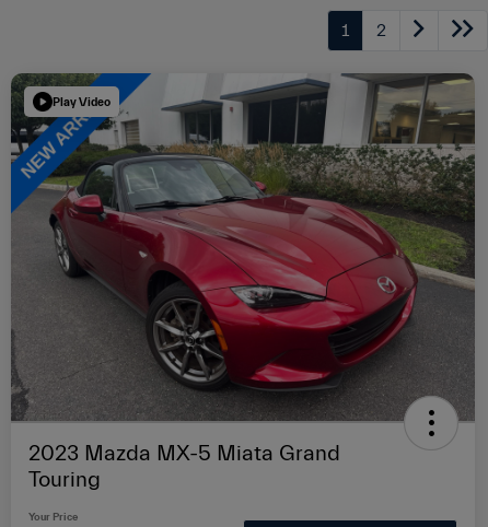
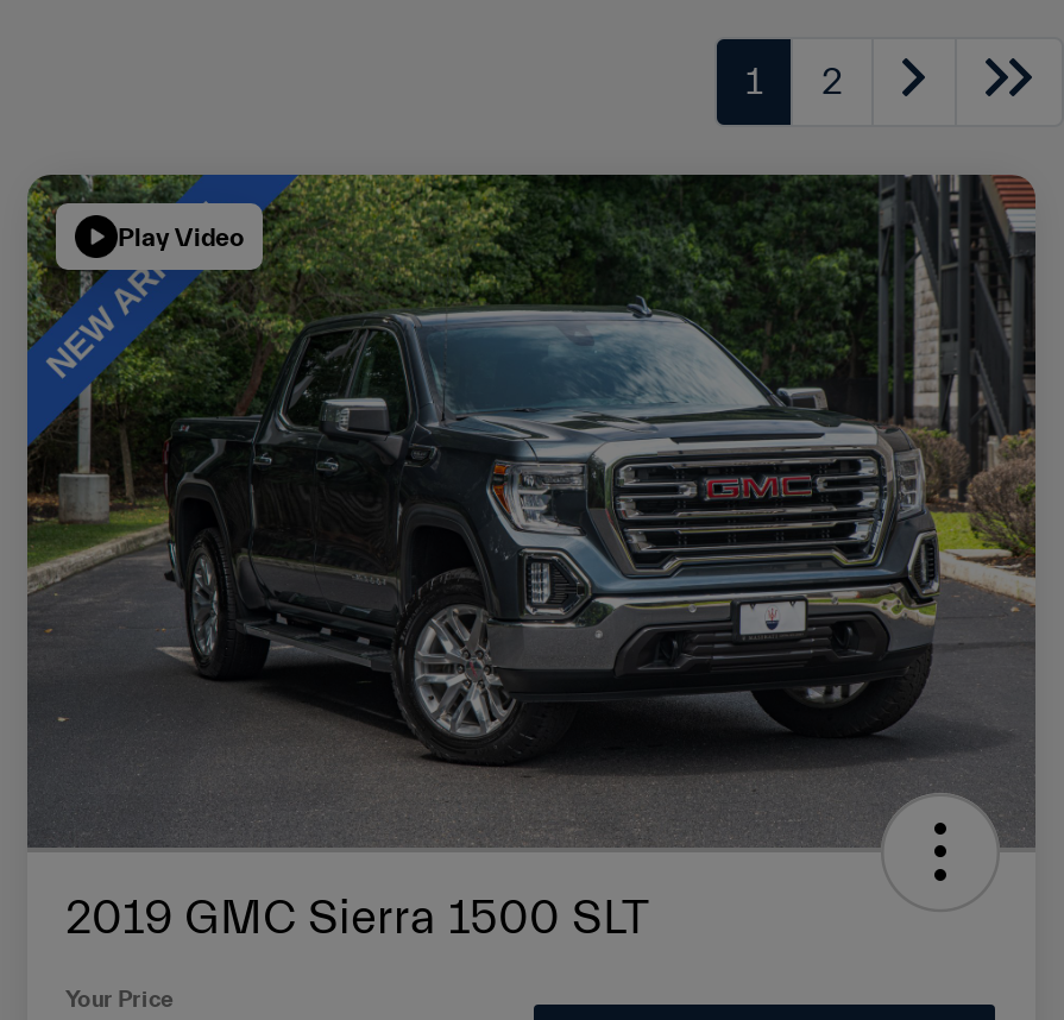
[10,72,475,492] [image] | 2023 Mazda MX-5 Miata Grand | Touring -> [25,172,1035,945] [image] | 2019 GMC Sierra 1500 SLT

